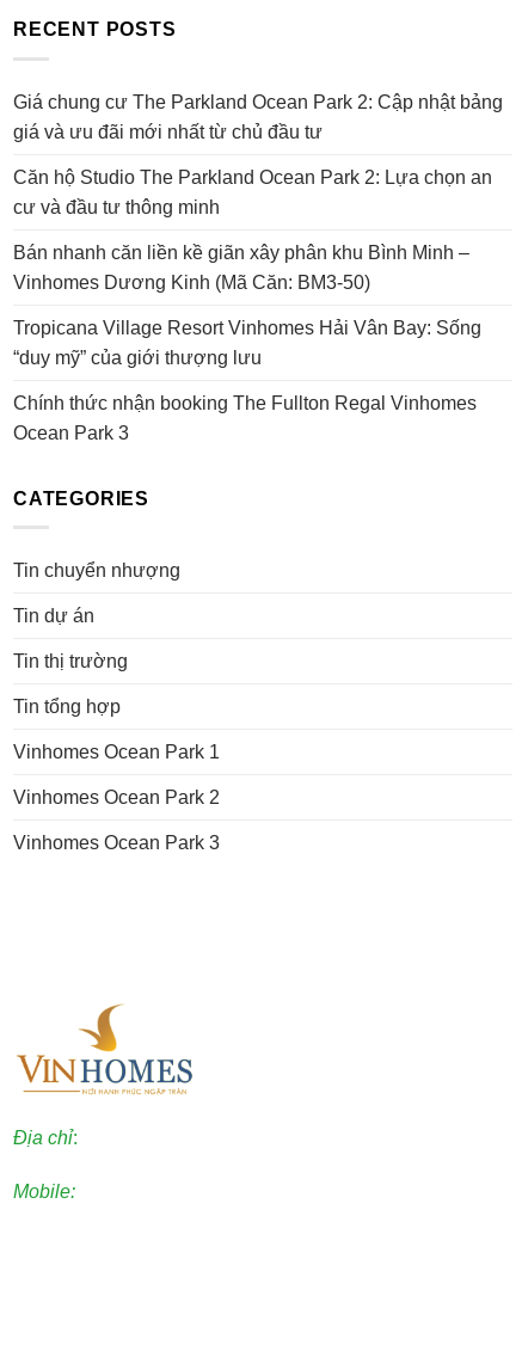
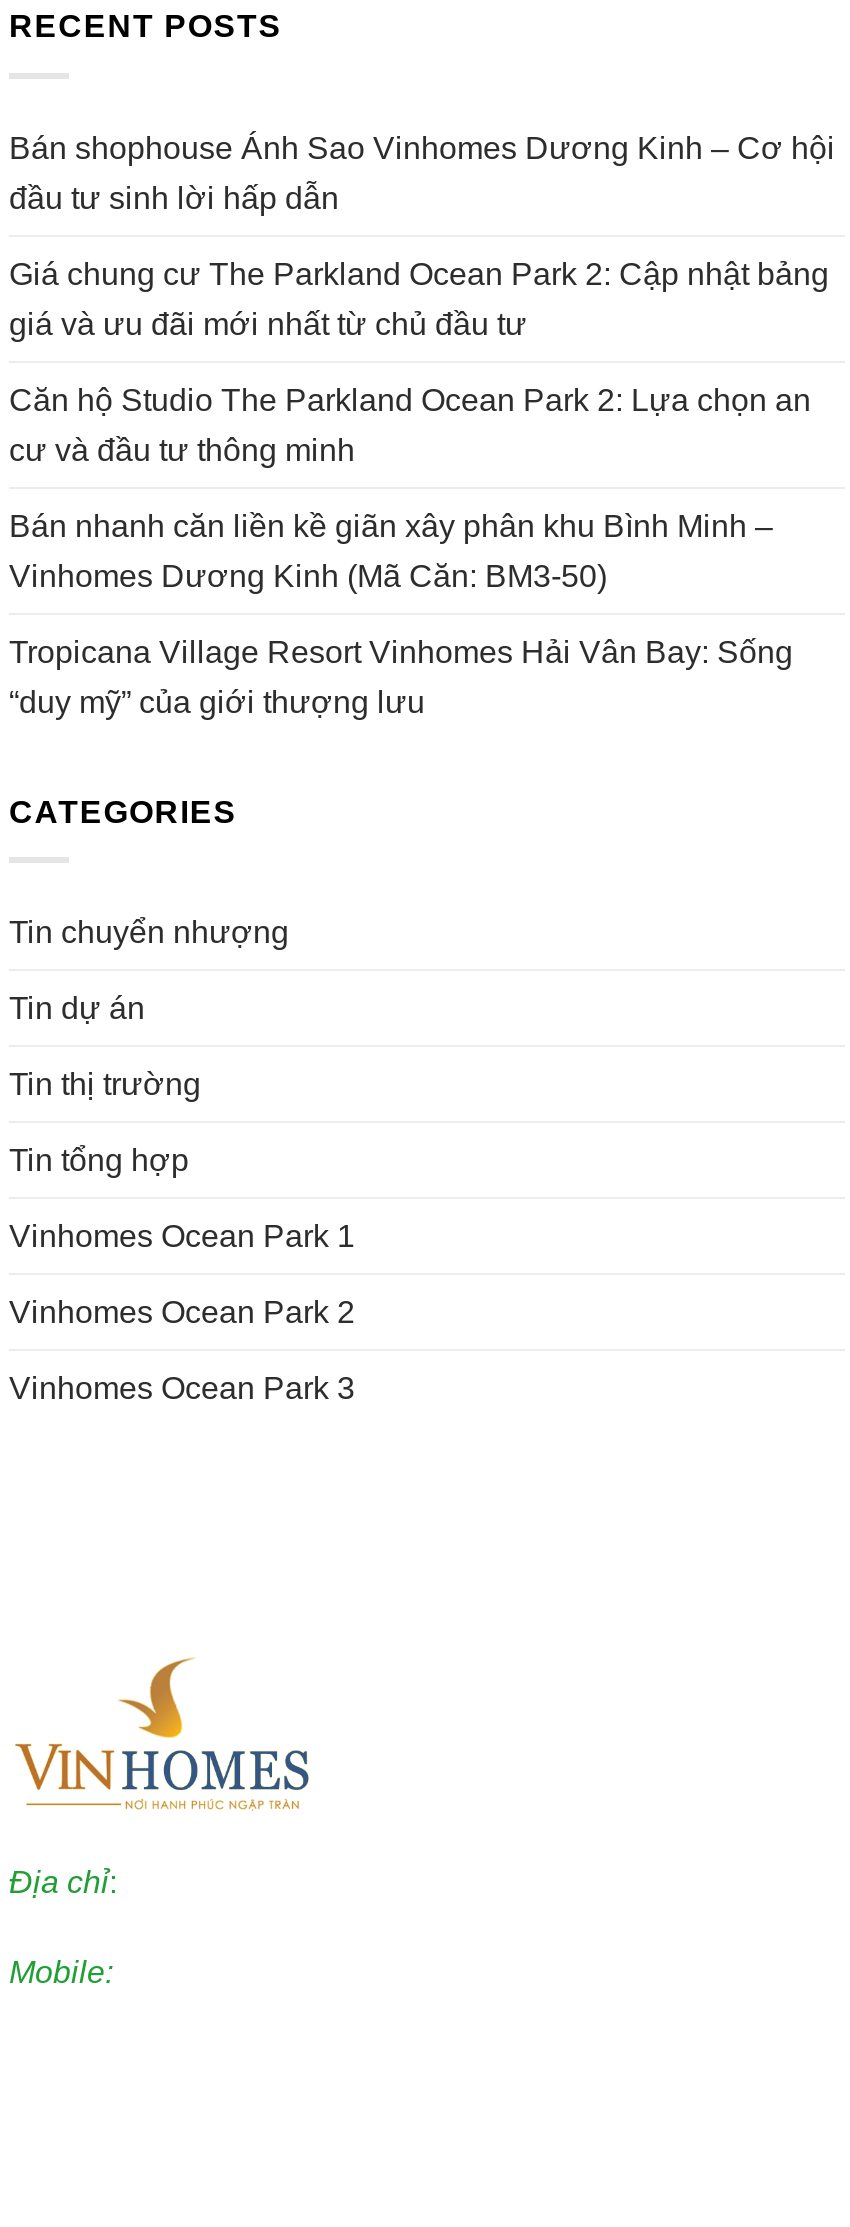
none -> [9,131,835,215] Bán shophouse Ánh Sao Vinhomes Dương Kinh – Cơ hội | đầu tư sinh lời hấp dẫn
moved [13,92,503,368] -> [9,257,829,719]: Giá chung cư The Parkland Ocean Park 2: Cập nhật bảng | giá và ưu đãi mới nhất từ chủ đầu tư | Căn hộ Studio The Parkland Ocean Park 2: Lựa chọn an | cư và đầu tư thông minh | Bán nhanh căn liền kề giãn xây phân khu Bình Minh – | Vinhomes Dương Kinh (Mã Căn: BM3-50) | Tropicana Village Resort Vinhomes Hải Vân Bay: Sống | “duy mỹ” của giới thượng lưu
[13,393,477,443] Chính thức nhận booking The Fullton Regal Vinhomes | Ocean Park 3 -> none

